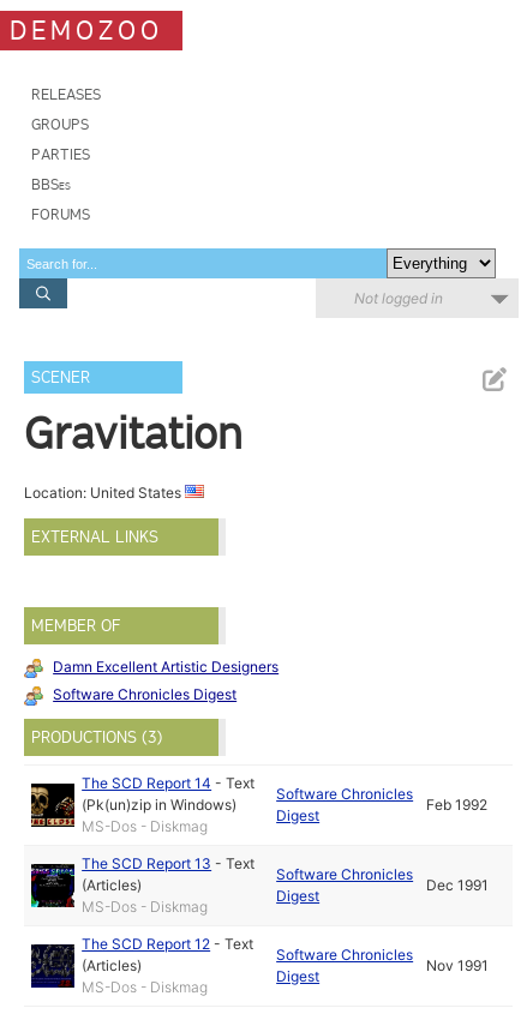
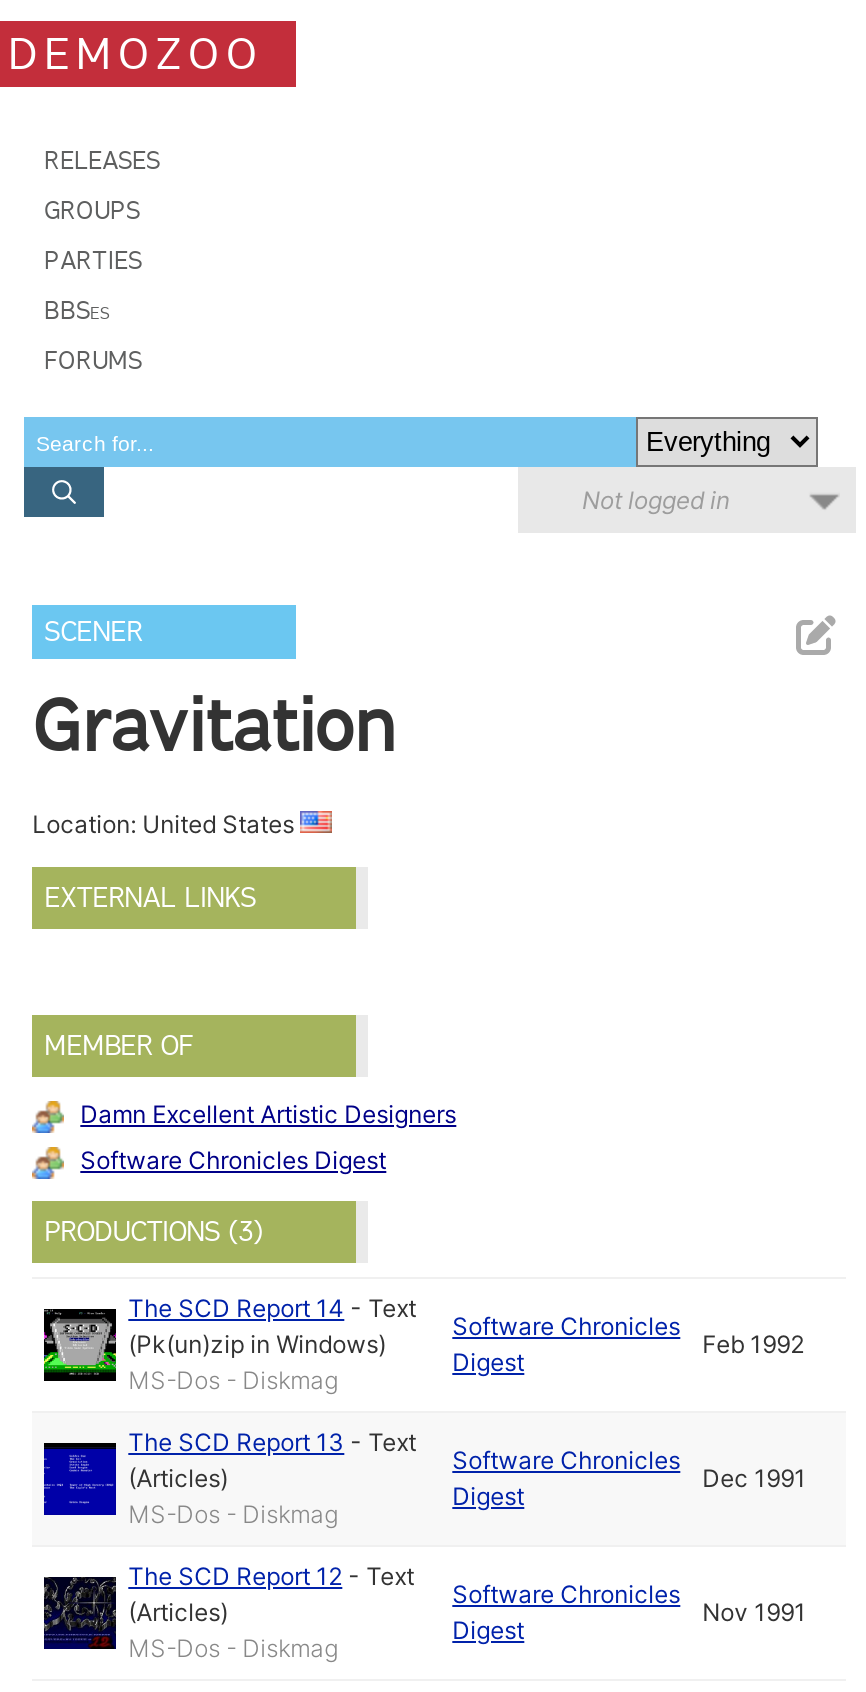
[30,787,76,827] [image] -> [42,1315,118,1381] [image]
[30,864,76,908] [image] -> [42,1443,118,1517] [image]

